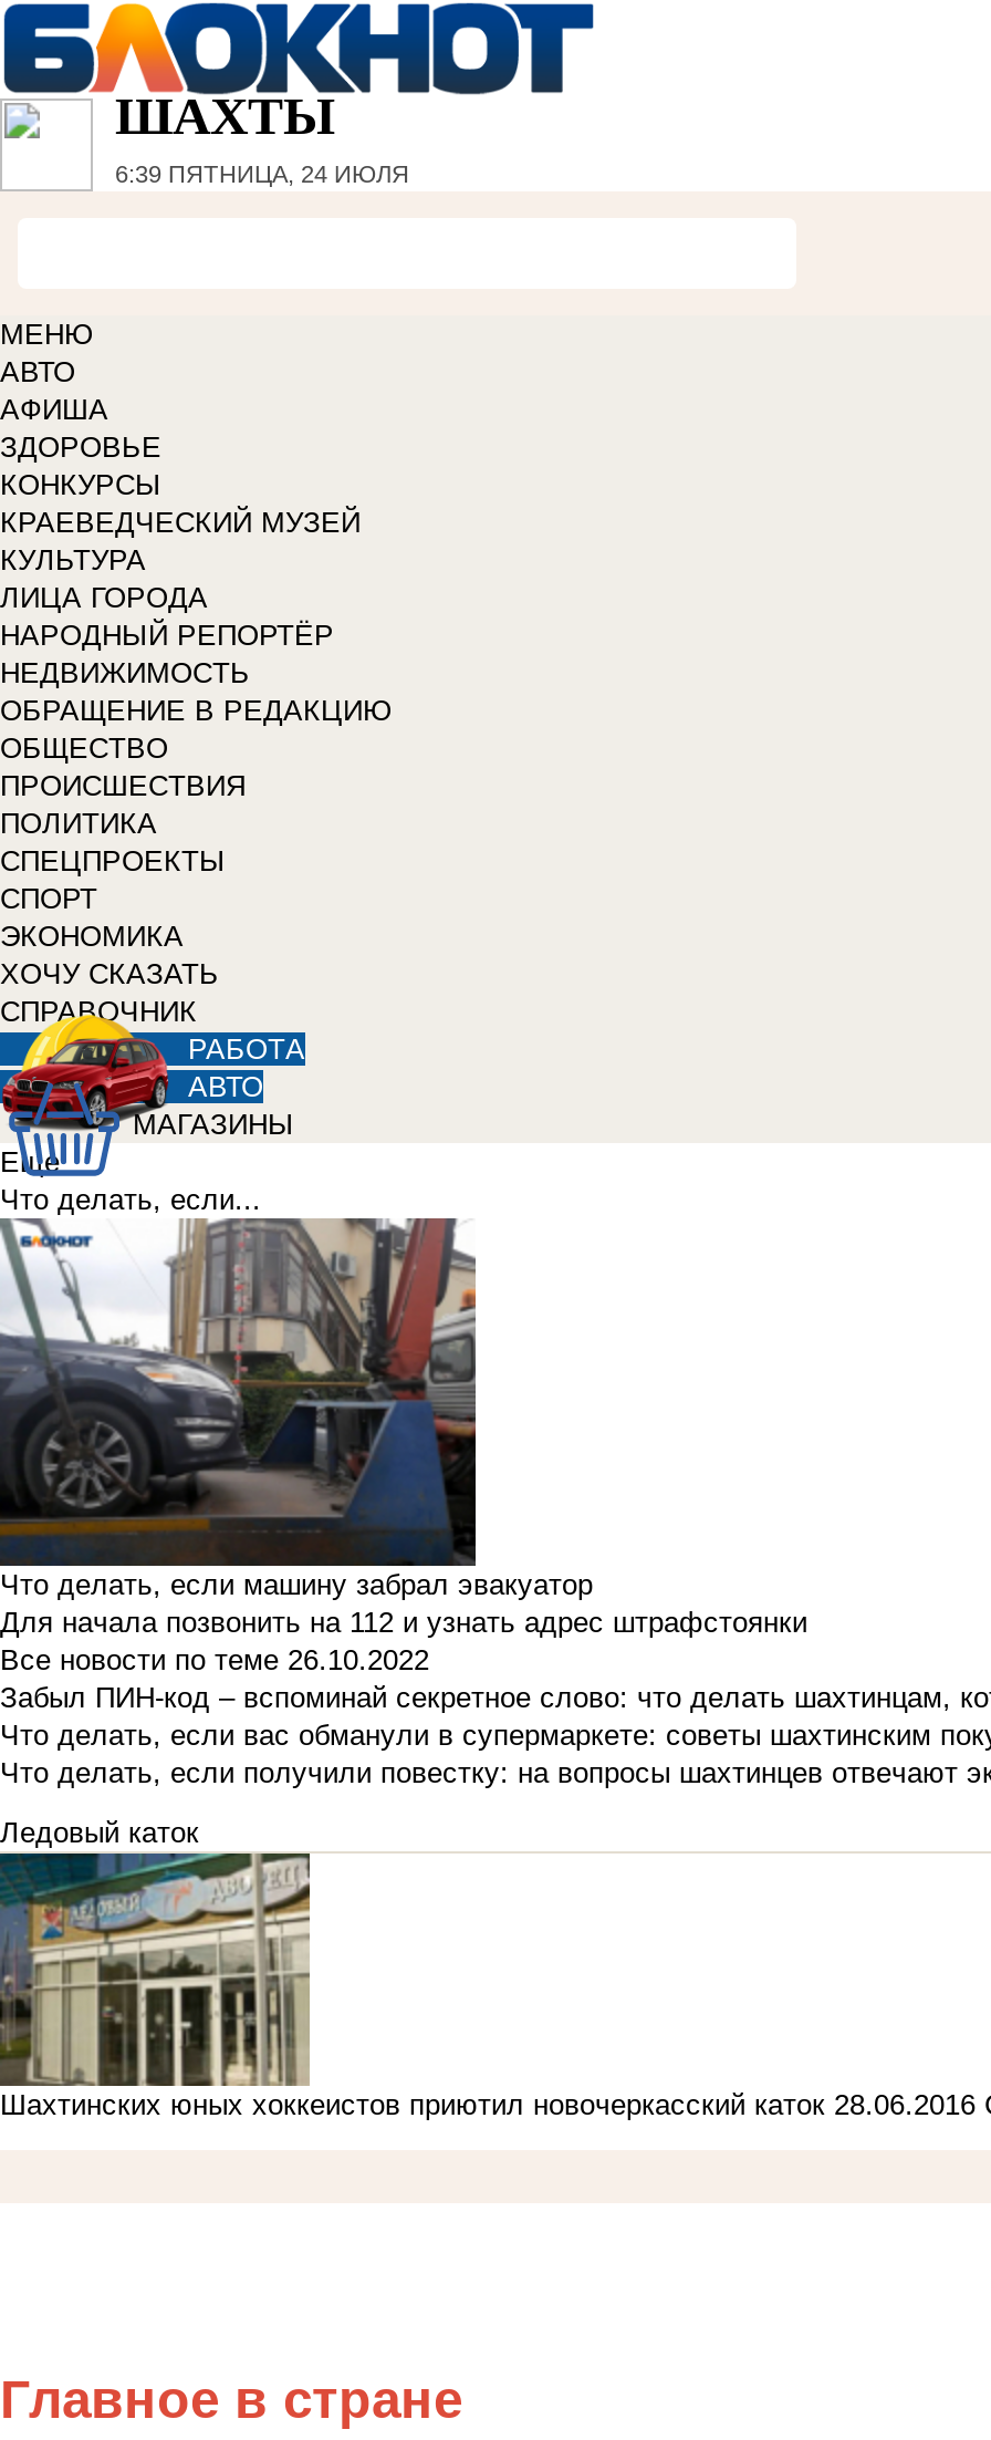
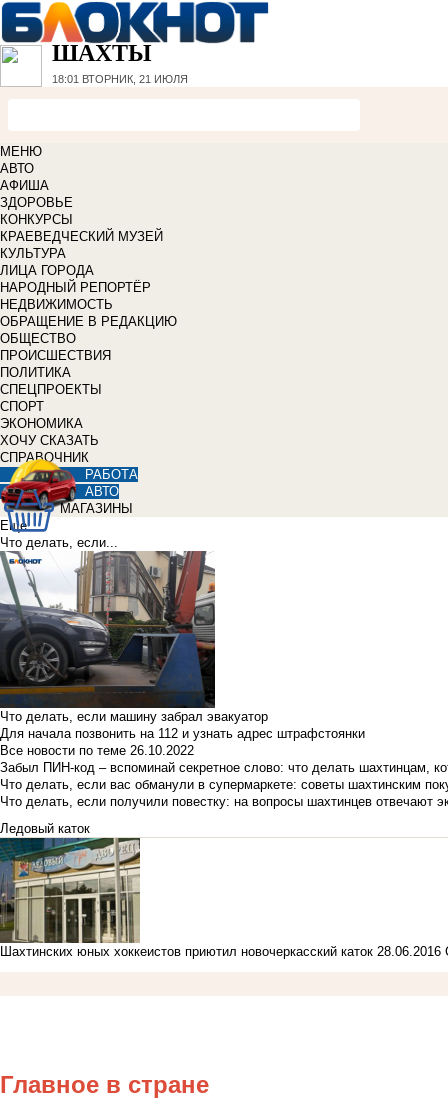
[115,161,409,188] 6:39 ПЯТНИЦА, 24 ИЮЛЯ -> [52,73,188,85] 18:01 ВТОРНИК, 21 ИЮЛЯ

